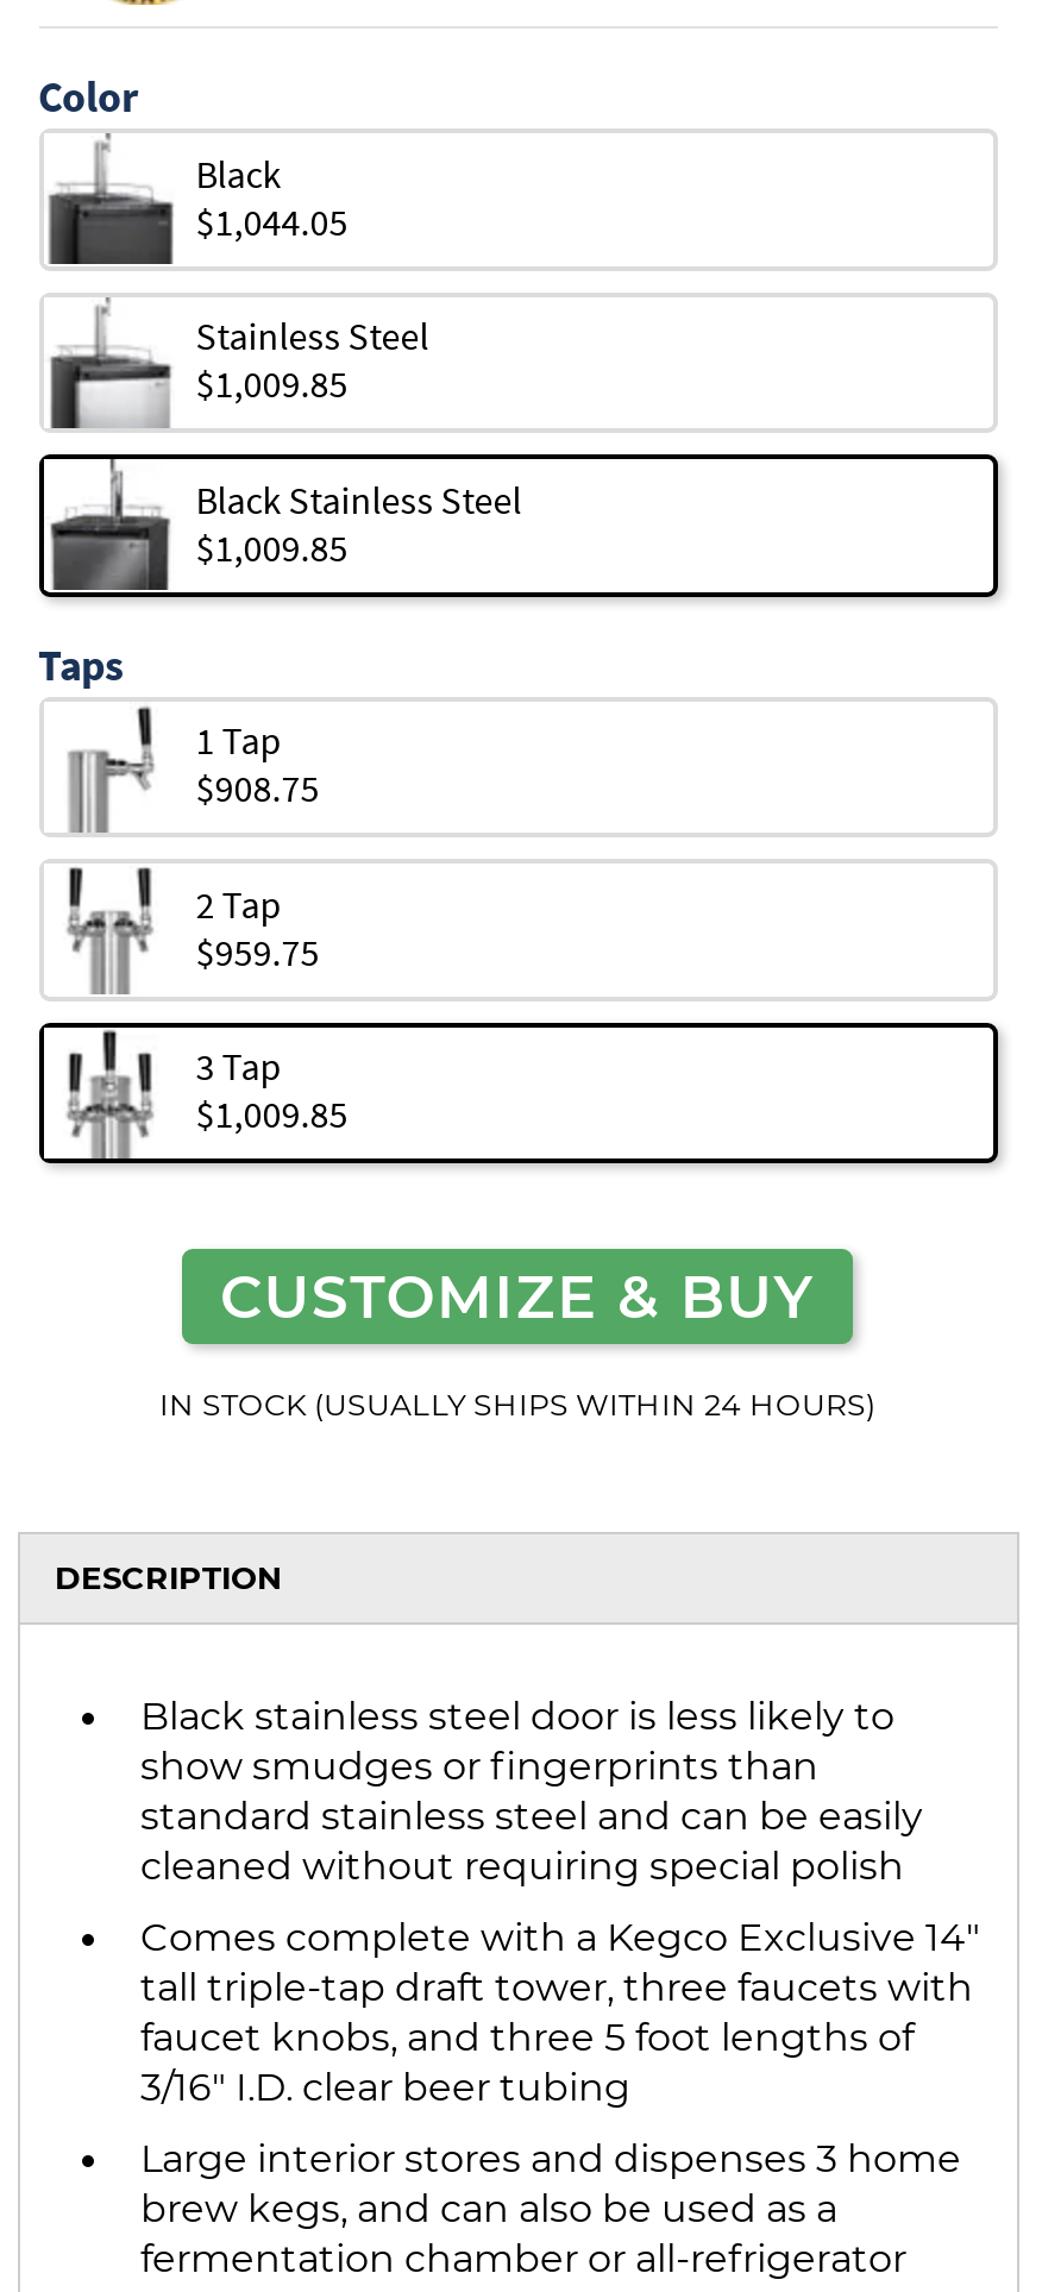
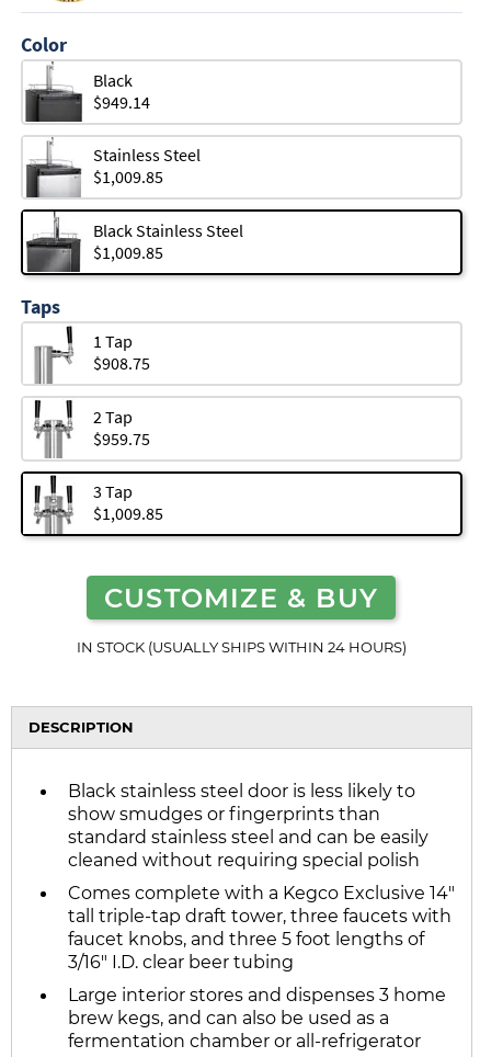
[196,199,348,245] $1,044.05 -> [93,92,150,113] $949.14

